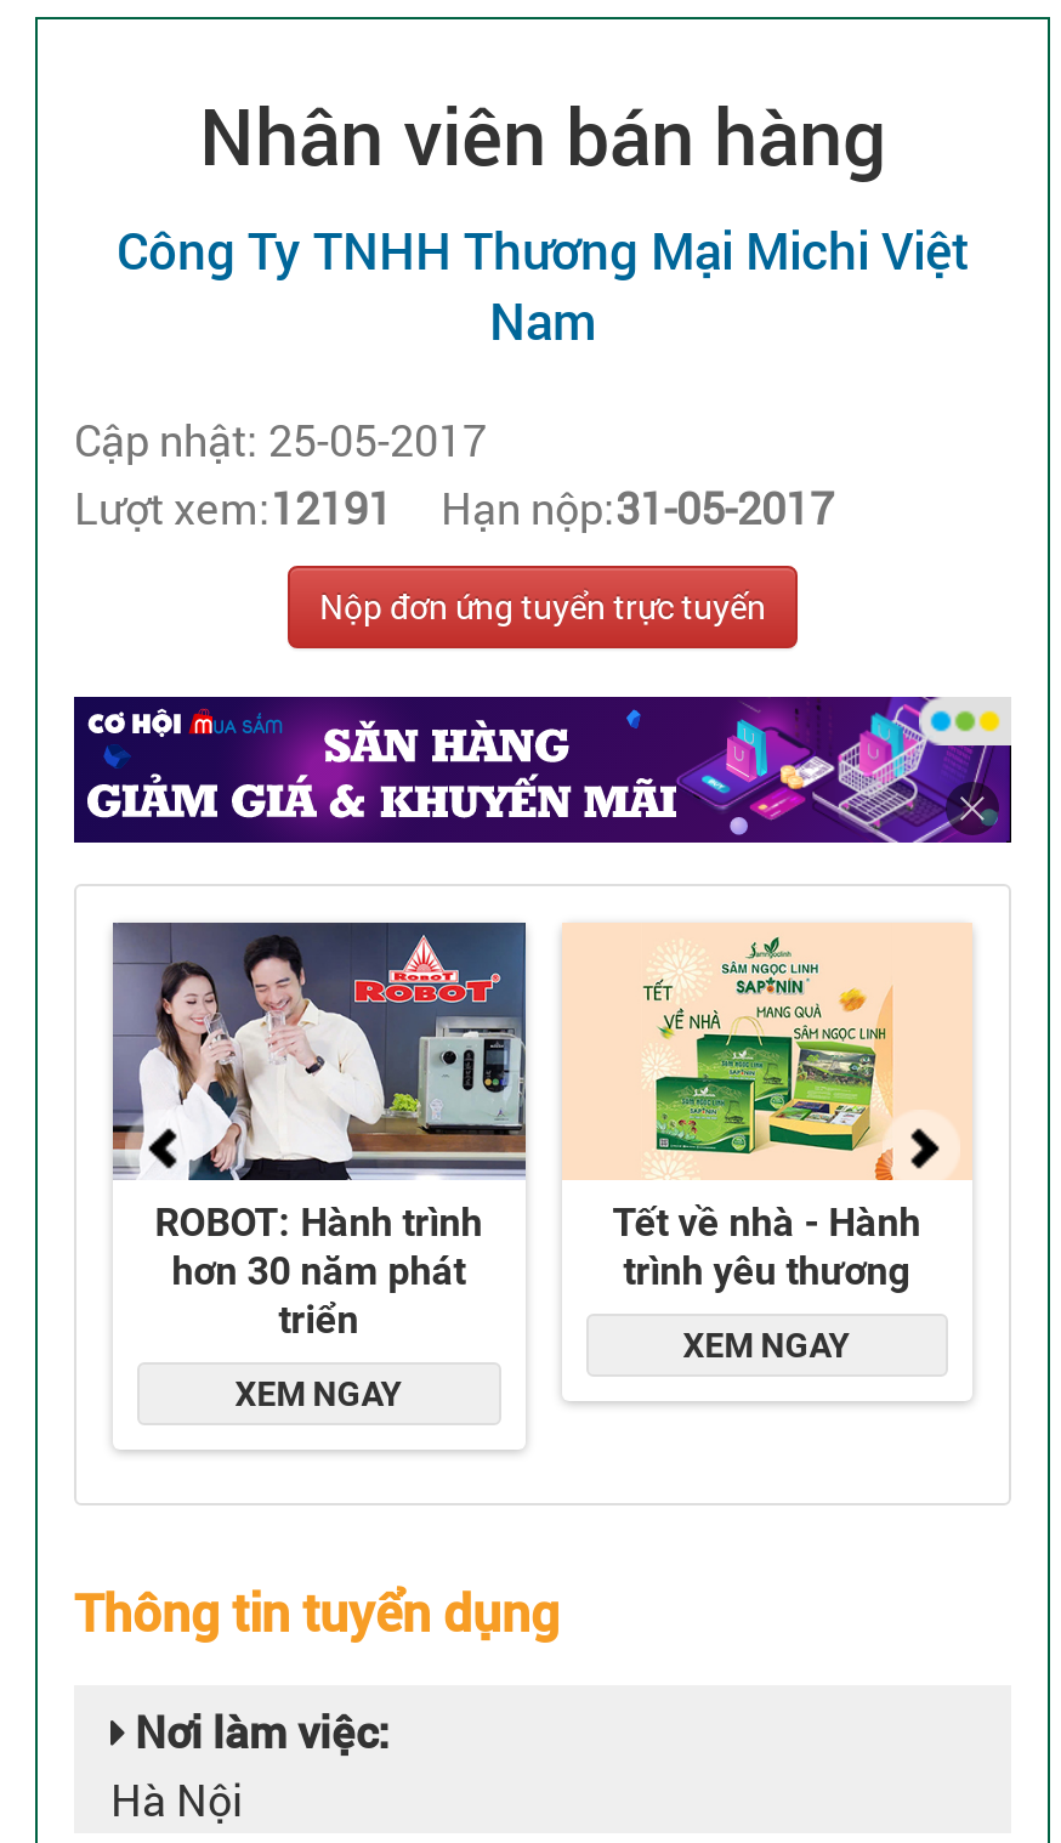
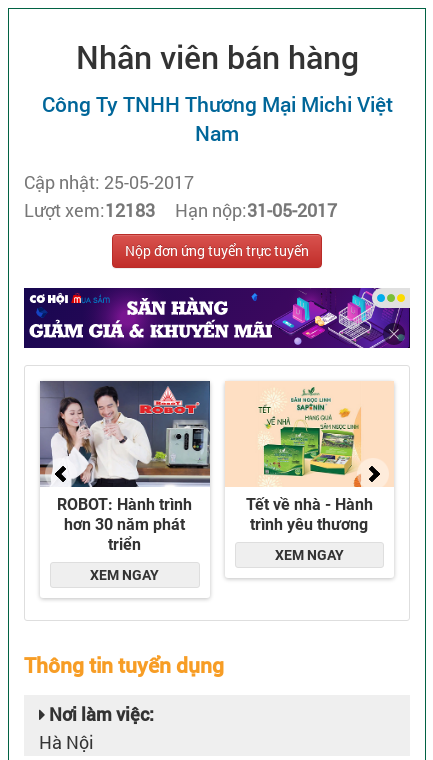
[74,478,834,537] Lượt xem:12191 Hạn nộp:31-05-2017 -> [24,198,337,222] Lượt xem:12183 Hạn nộp:31-05-2017

